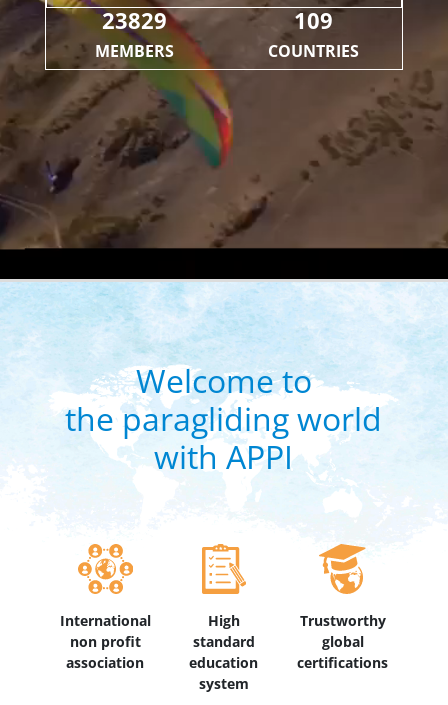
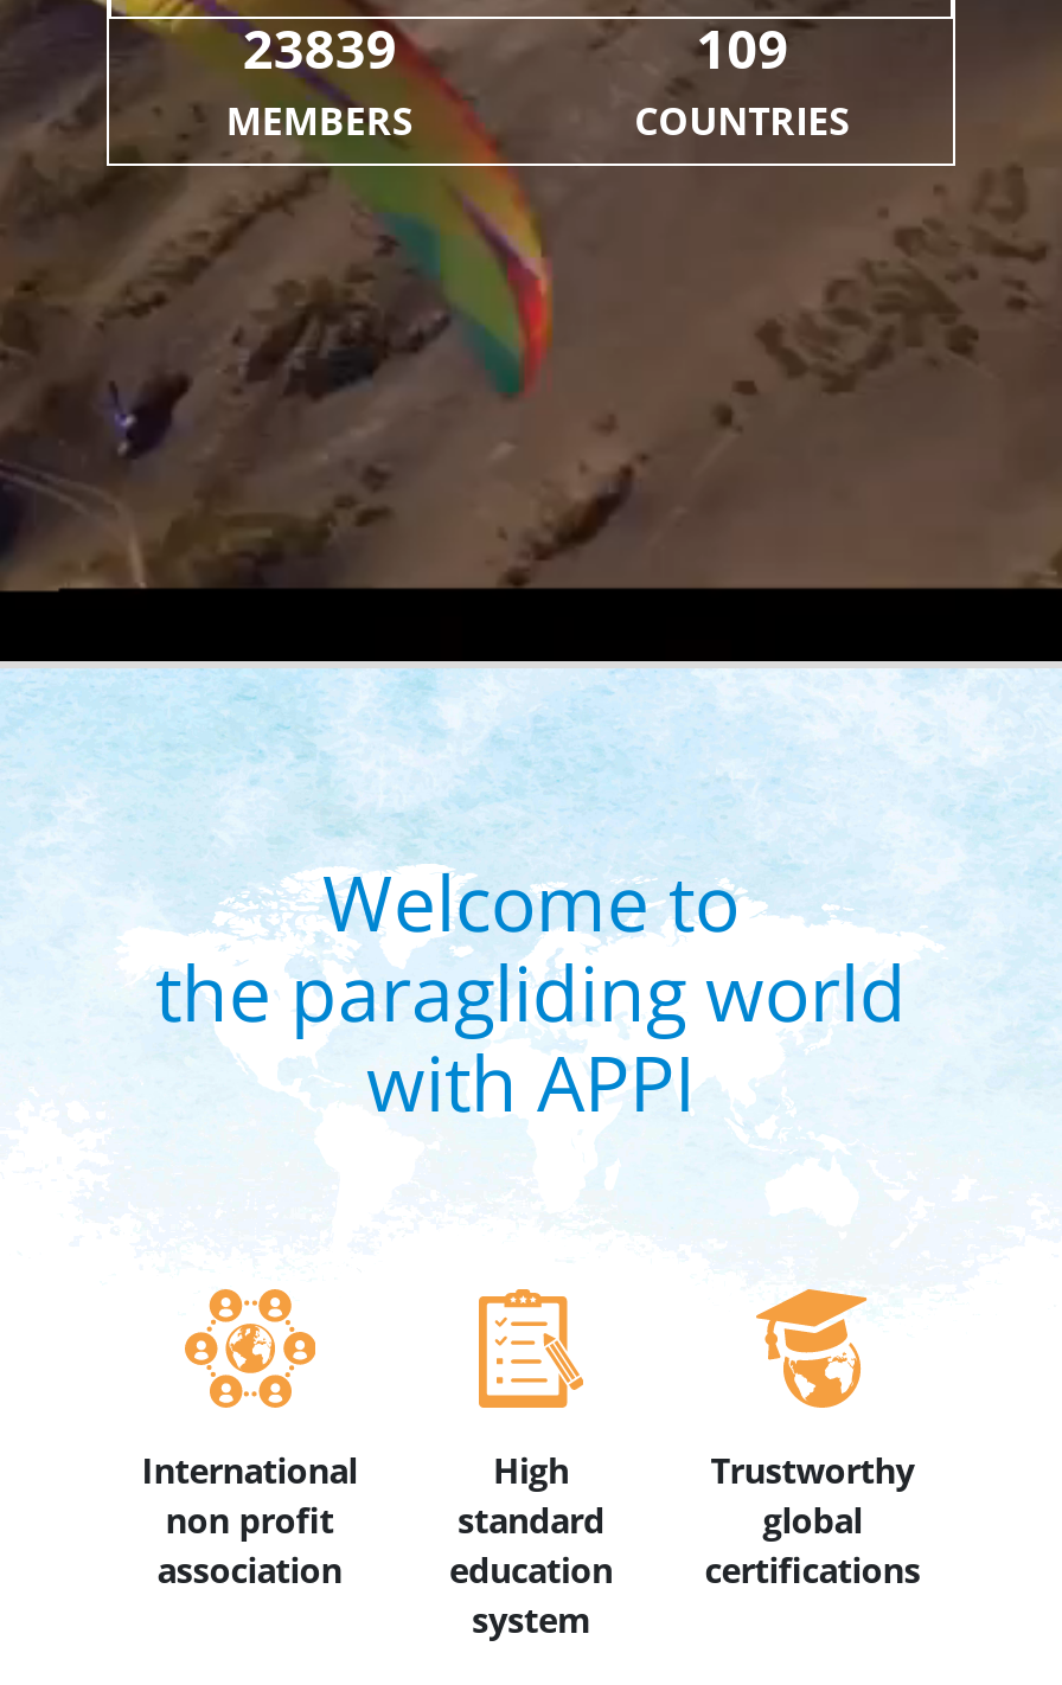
[102,5,167,36] 23829 -> [243,12,397,85] 23839

